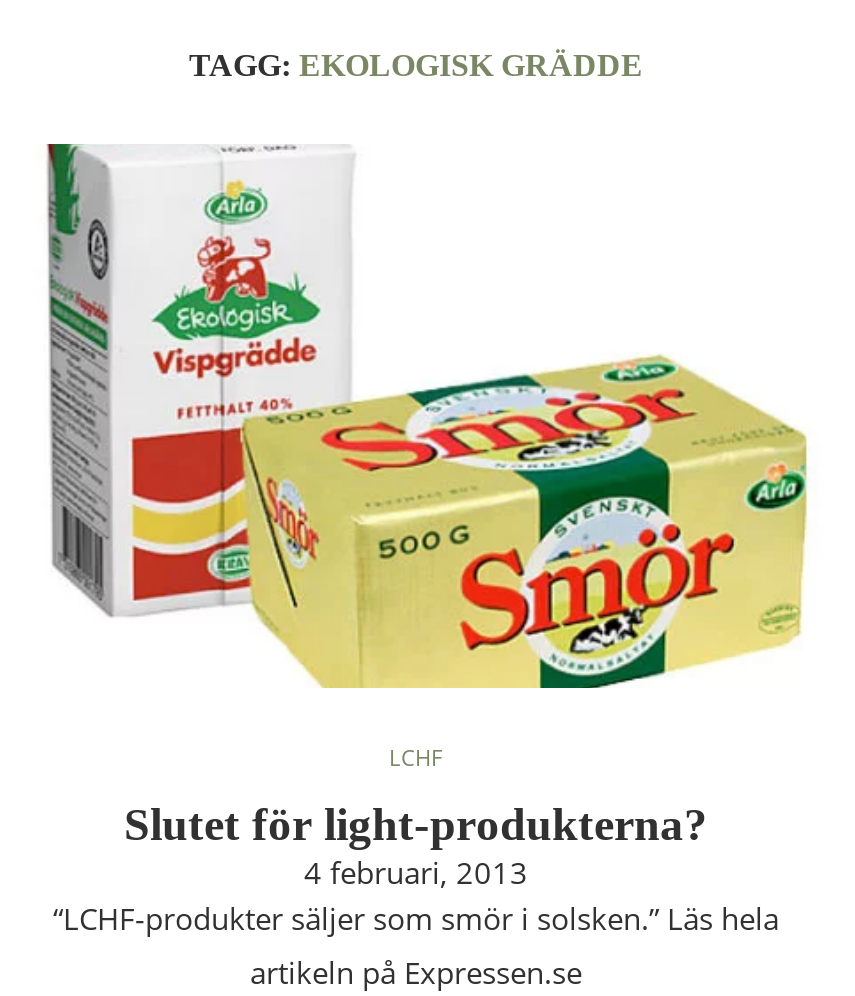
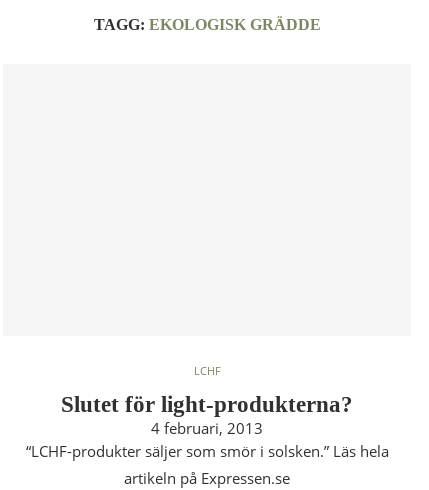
[46,142,808,690] [image] -> none

